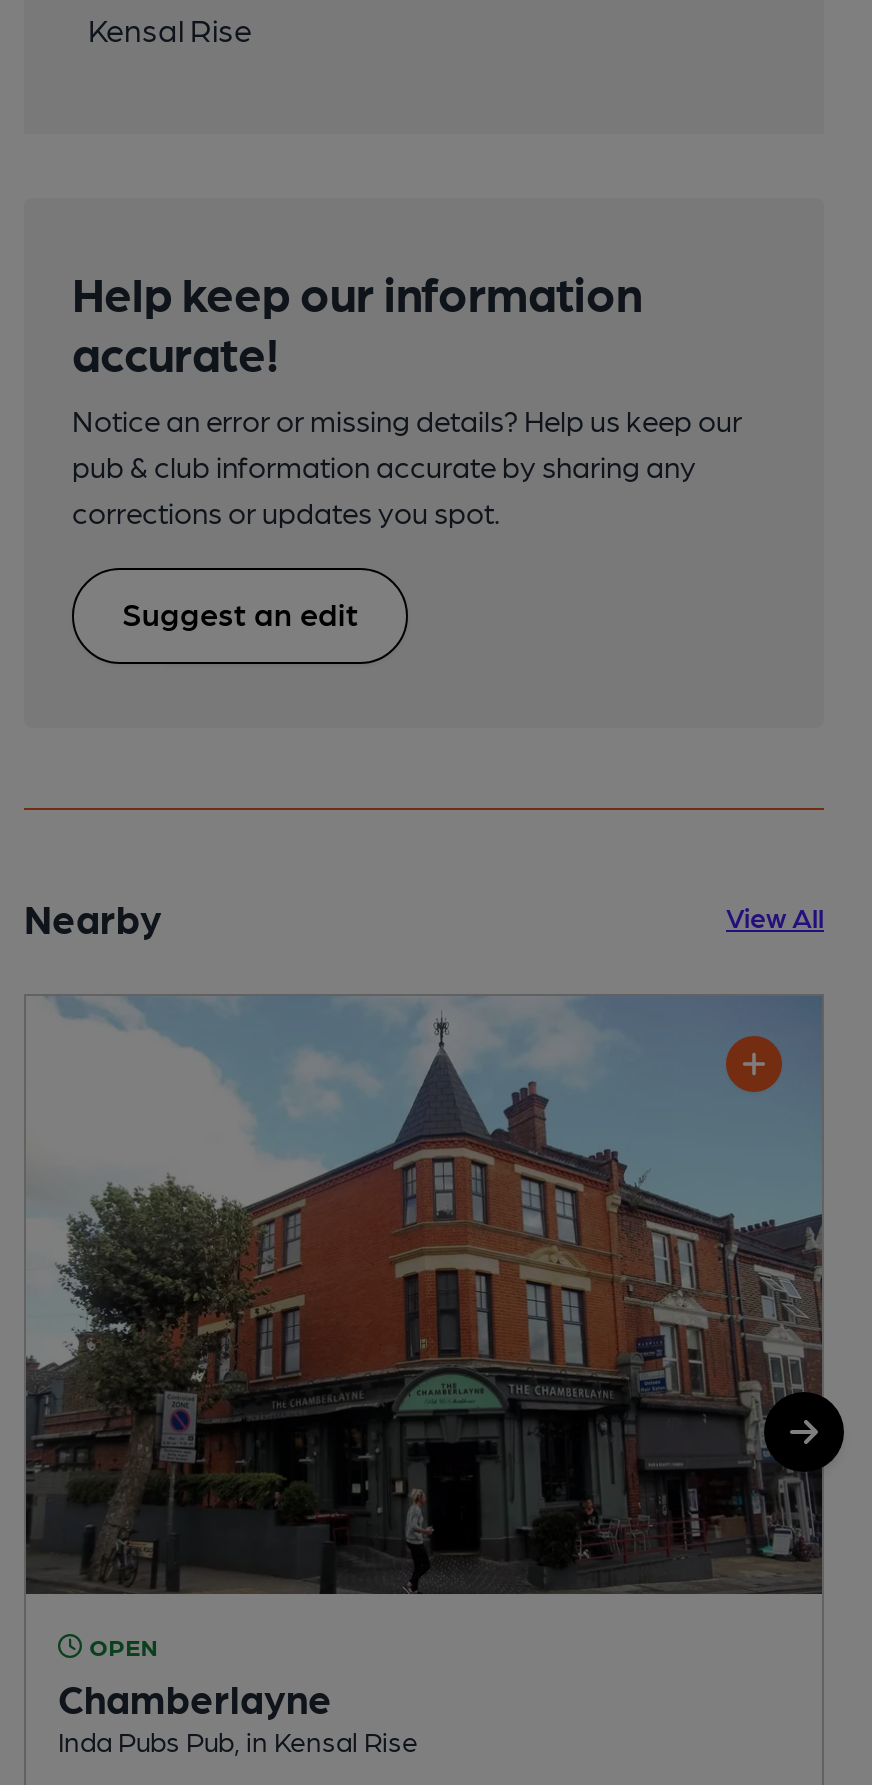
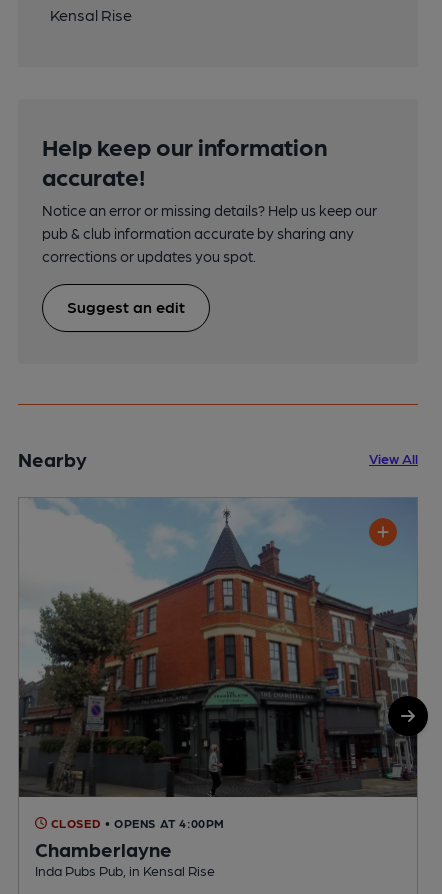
[82,1632,158,1660] OPEN -> [47,816,225,830] CLOSED • OPENS AT 4:00PM

